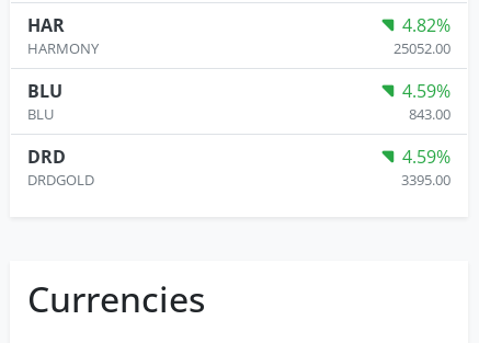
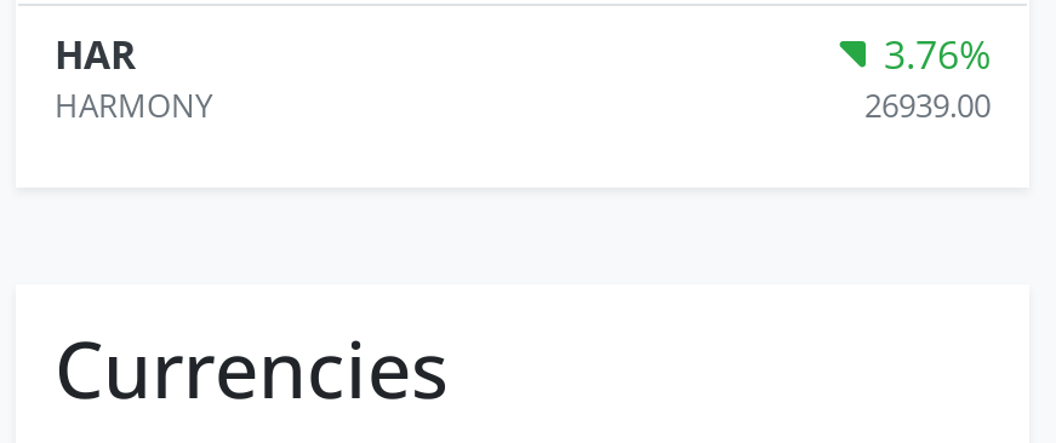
[398,14,451,38] 4.82% -> [874,29,991,82] 3.76%
[27,39,451,190] 25052.00 | BLU | 4.59% | BLU | 843.00 | DRD | 4.59% | DRDGOLD | 3395.00 -> [864,85,991,128] 26939.00

